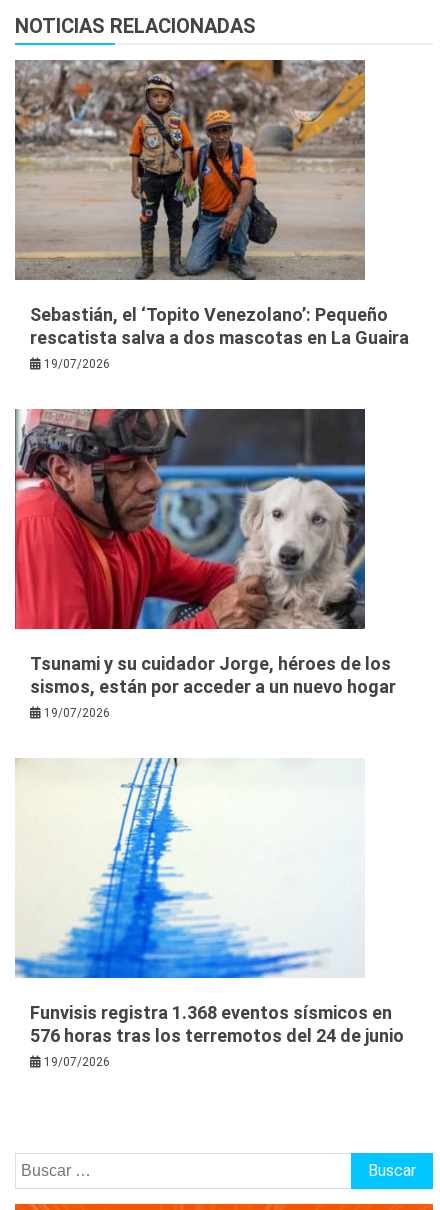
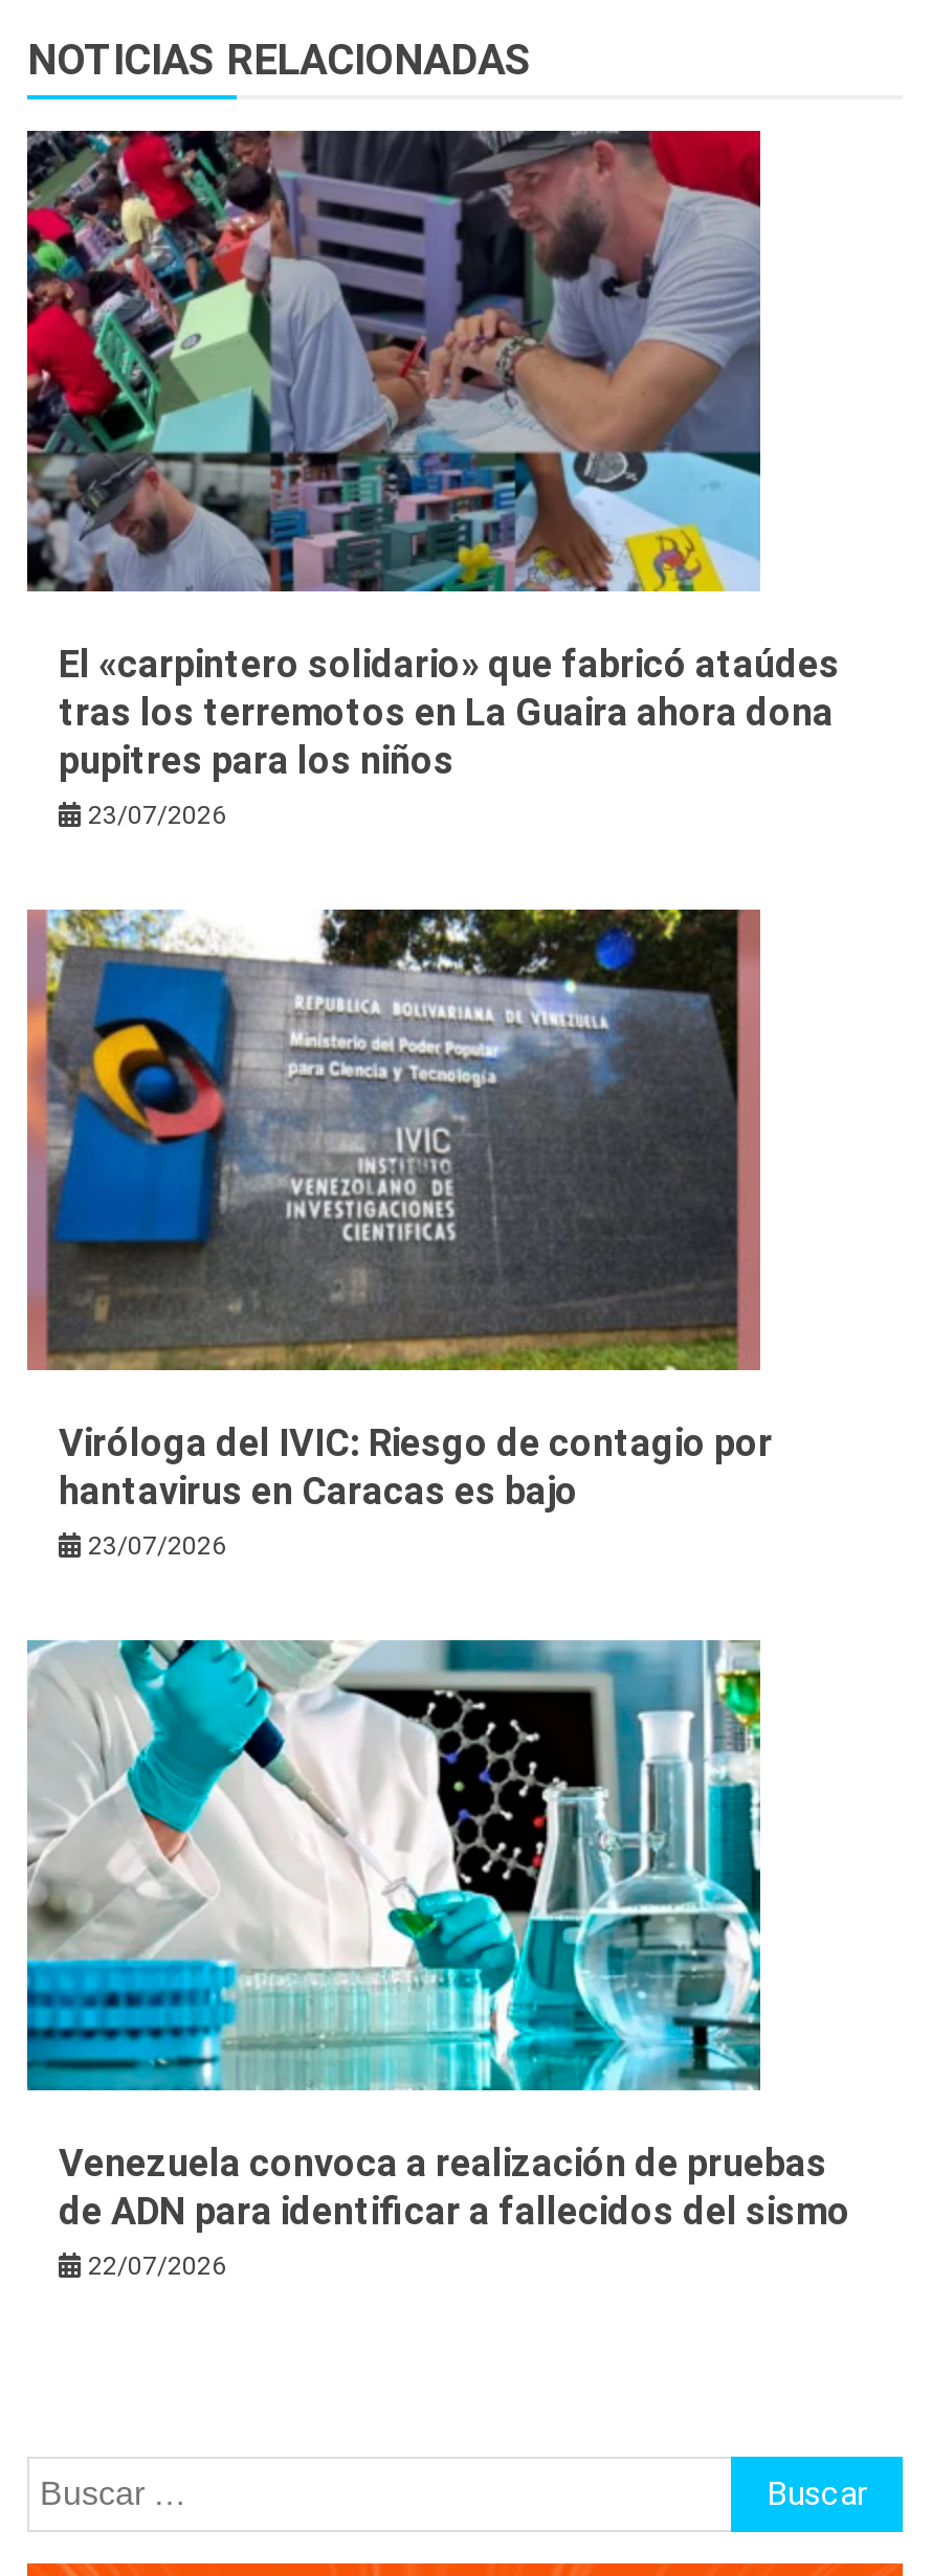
[14,59,409,371] [image] | Sebastián, el ‘Topito Venezolano’: Pequeño | rescatista salva a dos mascotas en La Guaira | 19/07/2026 -> [25,129,840,829] [image] | El «carpintero solidario» que fabricó ataúdes | tras los terremotos en La Guaira ahora dona | pupitres para los niños | 23/07/2026
[14,408,396,720] [image] | Tsunami y su cuidador Jorge, héroes de los | sismos, están por acceder a un nuevo hogar | 19/07/2026 -> [25,899,773,1560] [image] | Viróloga del IVIC: Riesgo de contagio por | hantavirus en Caracas es bajo | 23/07/2026
[15,757,404,1069] [image] | Funvisis registra 1.368 eventos sísmicos en | 576 horas tras los terremotos del 24 de junio | 19/07/2026 -> [25,1632,850,2280] [image] | Venezuela convoca a realización de pruebas | de ADN para identificar a fallecidos del sismo | 22/07/2026

